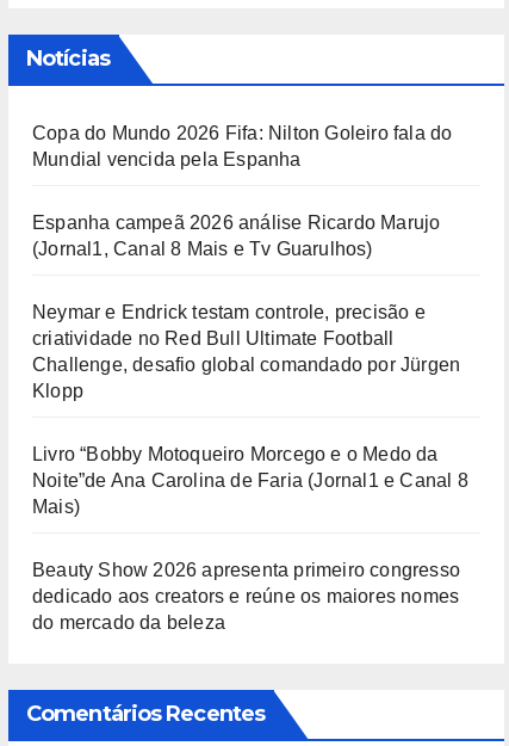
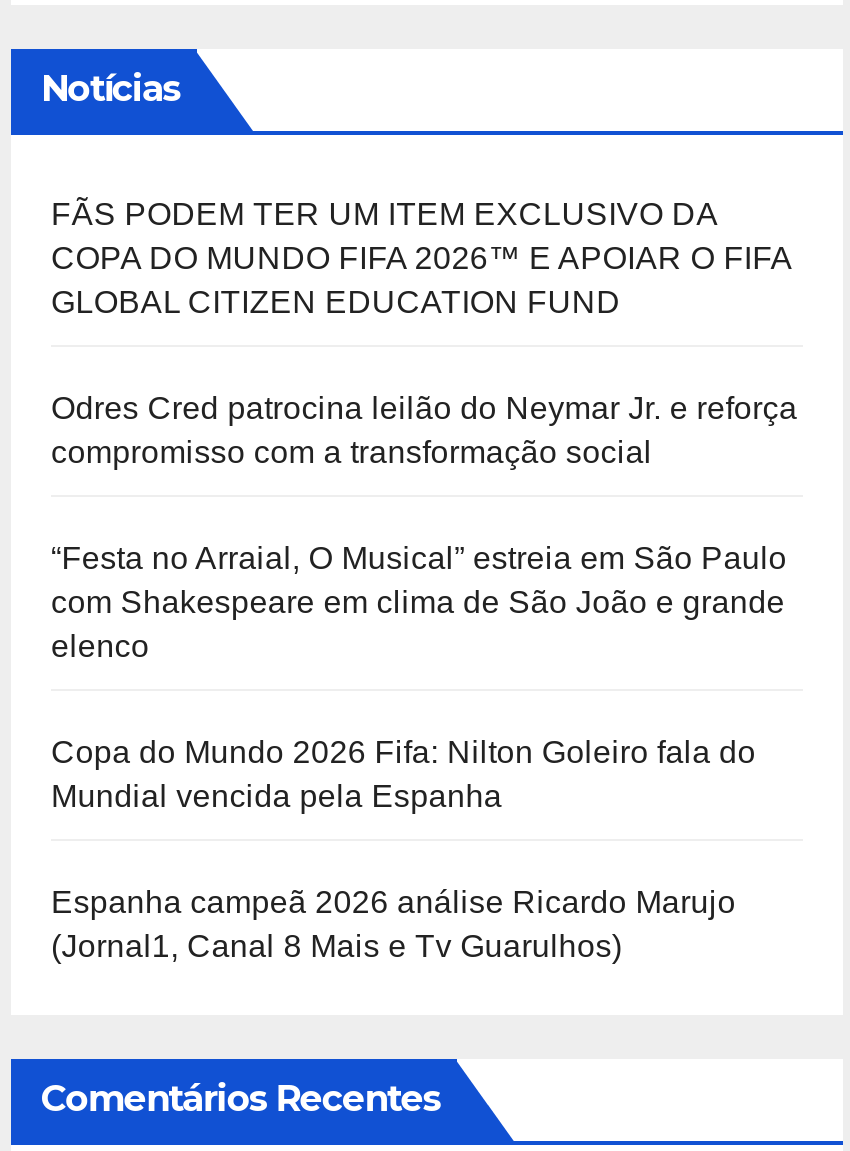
none -> [51,197,797,663] FÃS PODEM TER UM ITEM EXCLUSIVO DA | COPA DO MUNDO FIFA 2026™ E APOIAR O FIFA | GLOBAL CITIZEN EDUCATION FUND | Odres Cred patrocina leilão do Neymar Jr. e reforça | compromisso com a transformação social | “Festa no Arraial, O Musical” estreia em São Paulo | com Shakespeare em clima de São João e grande | elenco
moved [32,123,452,259] -> [51,735,756,963]: Copa do Mundo 2026 Fifa: Nilton Goleiro fala do | Mundial vencida pela Espanha | Espanha campeã 2026 análise Ricardo Marujo | (Jornal1, Canal 8 Mais e Tv Guarulhos)
[32,302,468,633] Neymar e Endrick testam controle, precisão e | criatividade no Red Bull Ultimate Football | Challenge, desafio global comandado por Jürgen | Klopp | Livro “Bobby Motoqueiro Morcego e o Medo da | Noite”de Ana Carolina de Faria (Jornal1 e Canal 8 | Mais) | Beauty Show 2026 apresenta primeiro congresso | dedicado aos creators e reúne os maiores nomes | do mercado da beleza -> none

